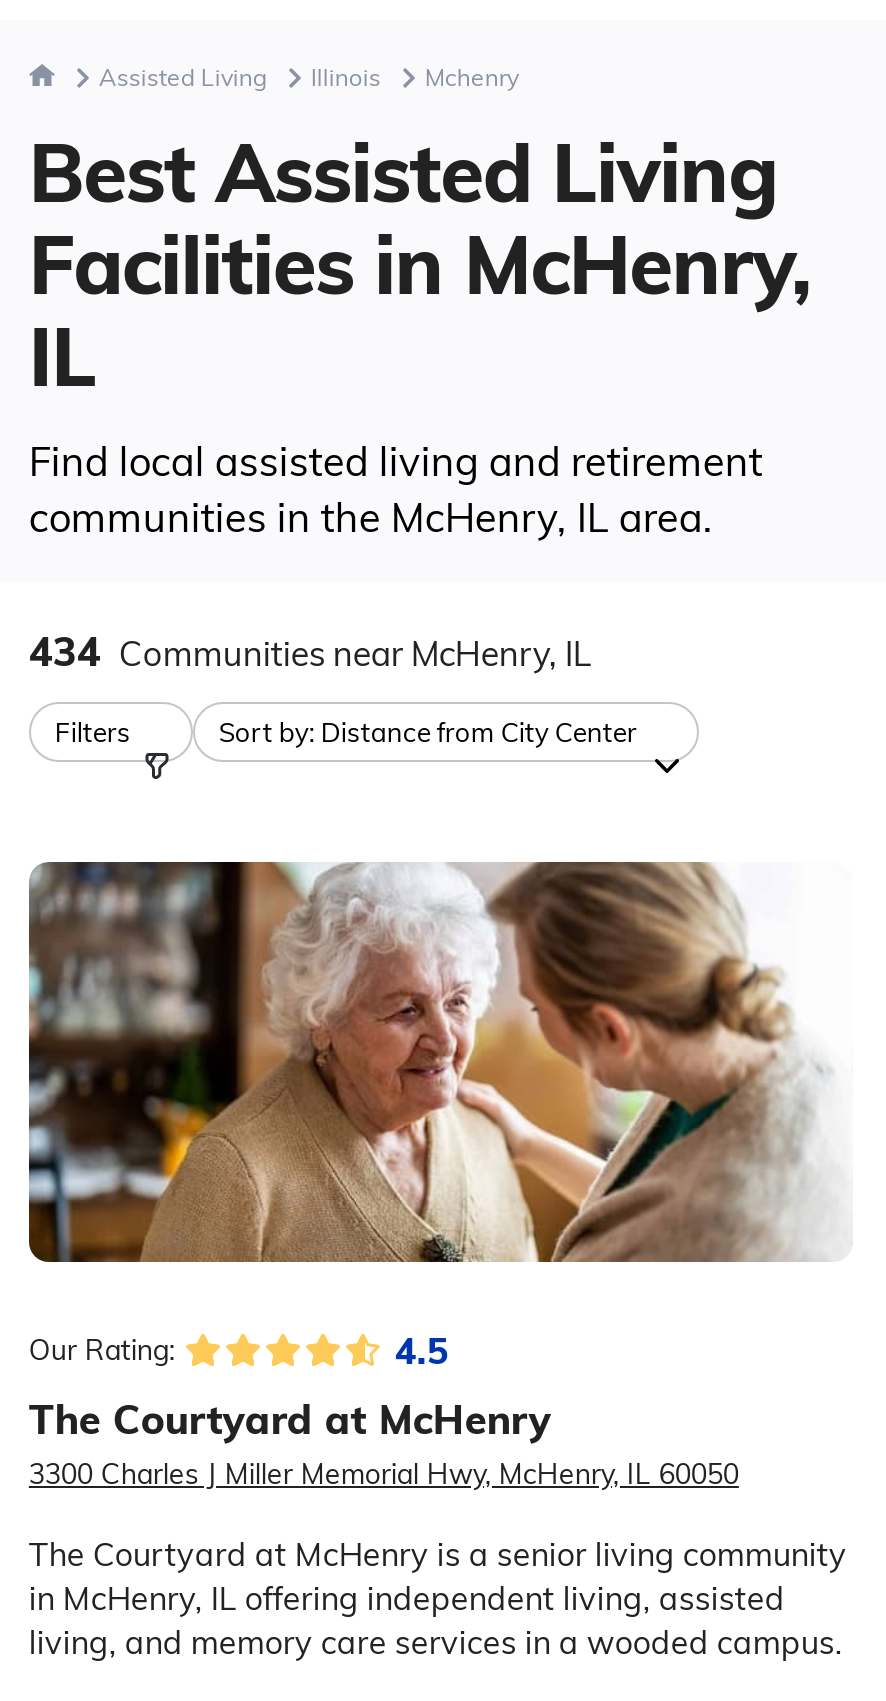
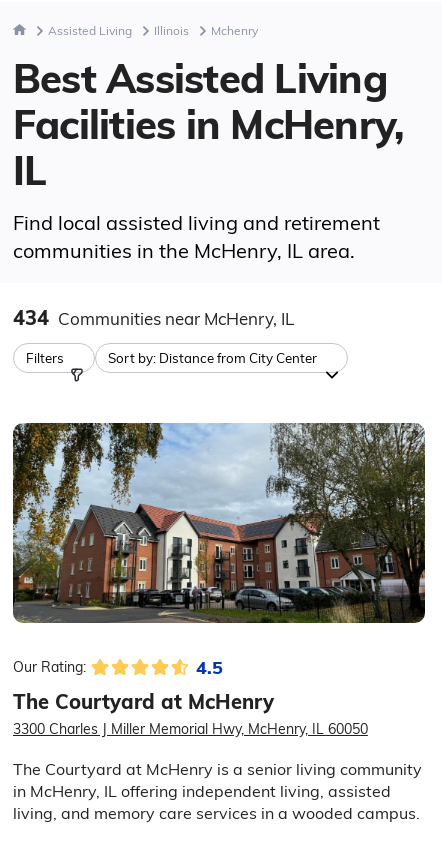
[27,860,853,1264] [image] -> [12,422,426,624] [image]

